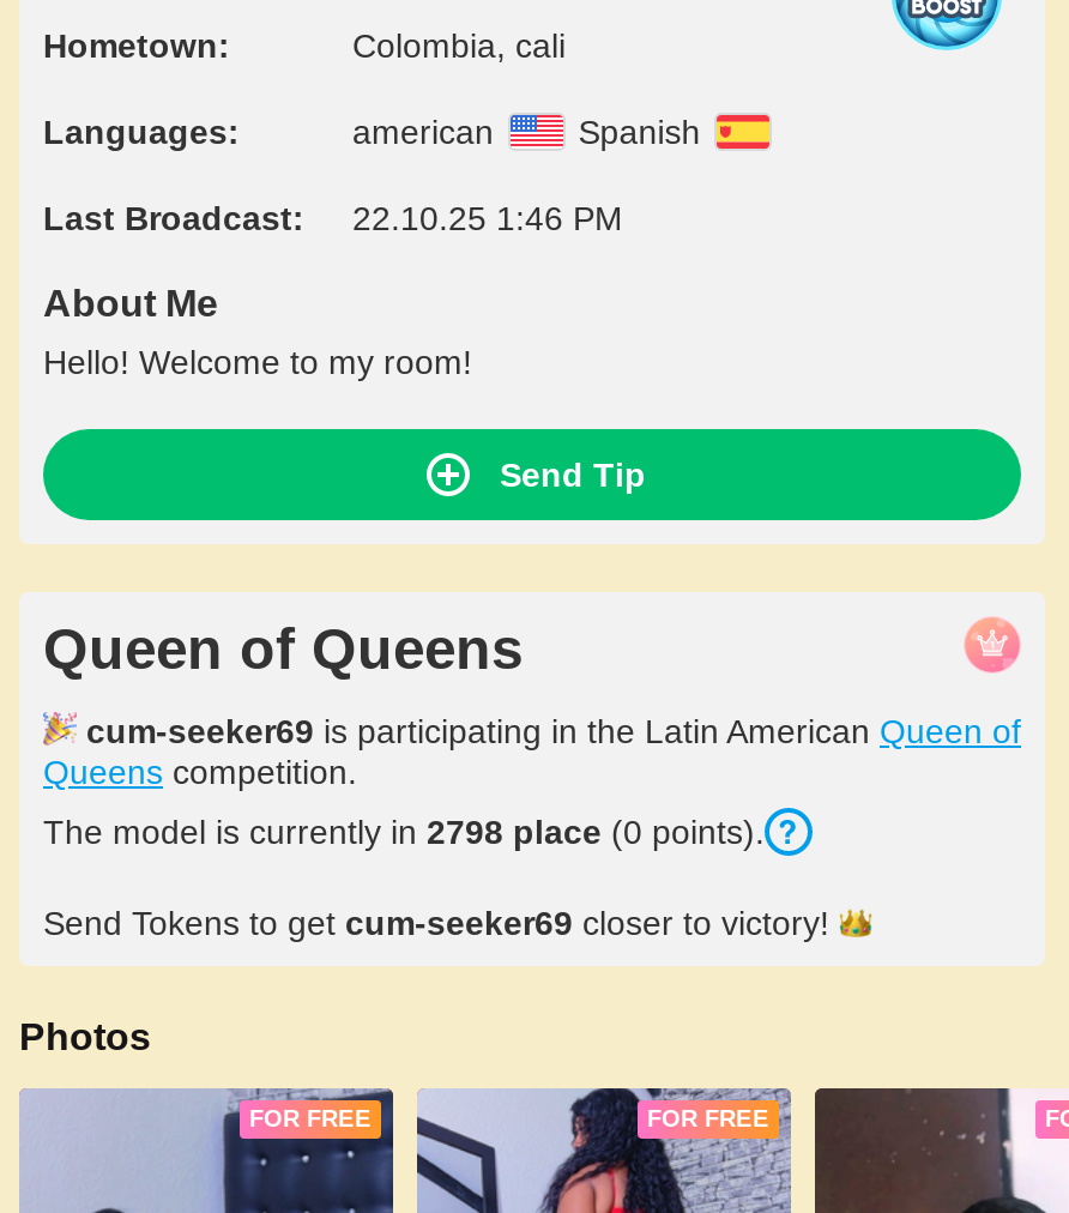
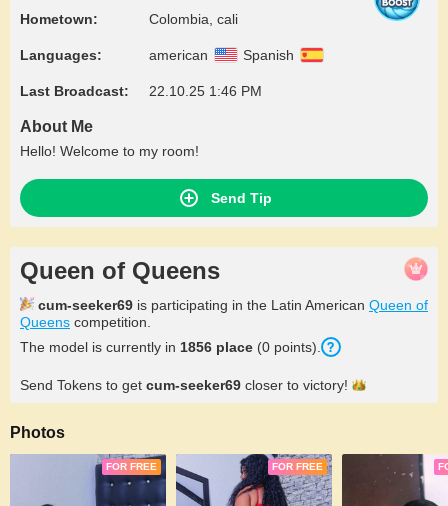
[43,813,765,851] The model is currently in 2798 place (0 points). -> [20,339,321,355] The model is currently in 1856 place (0 points).

